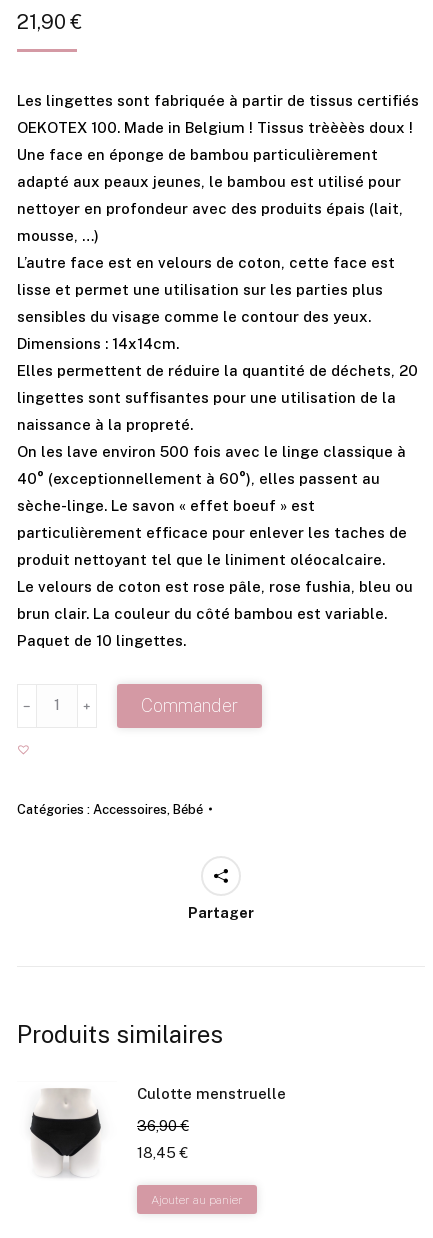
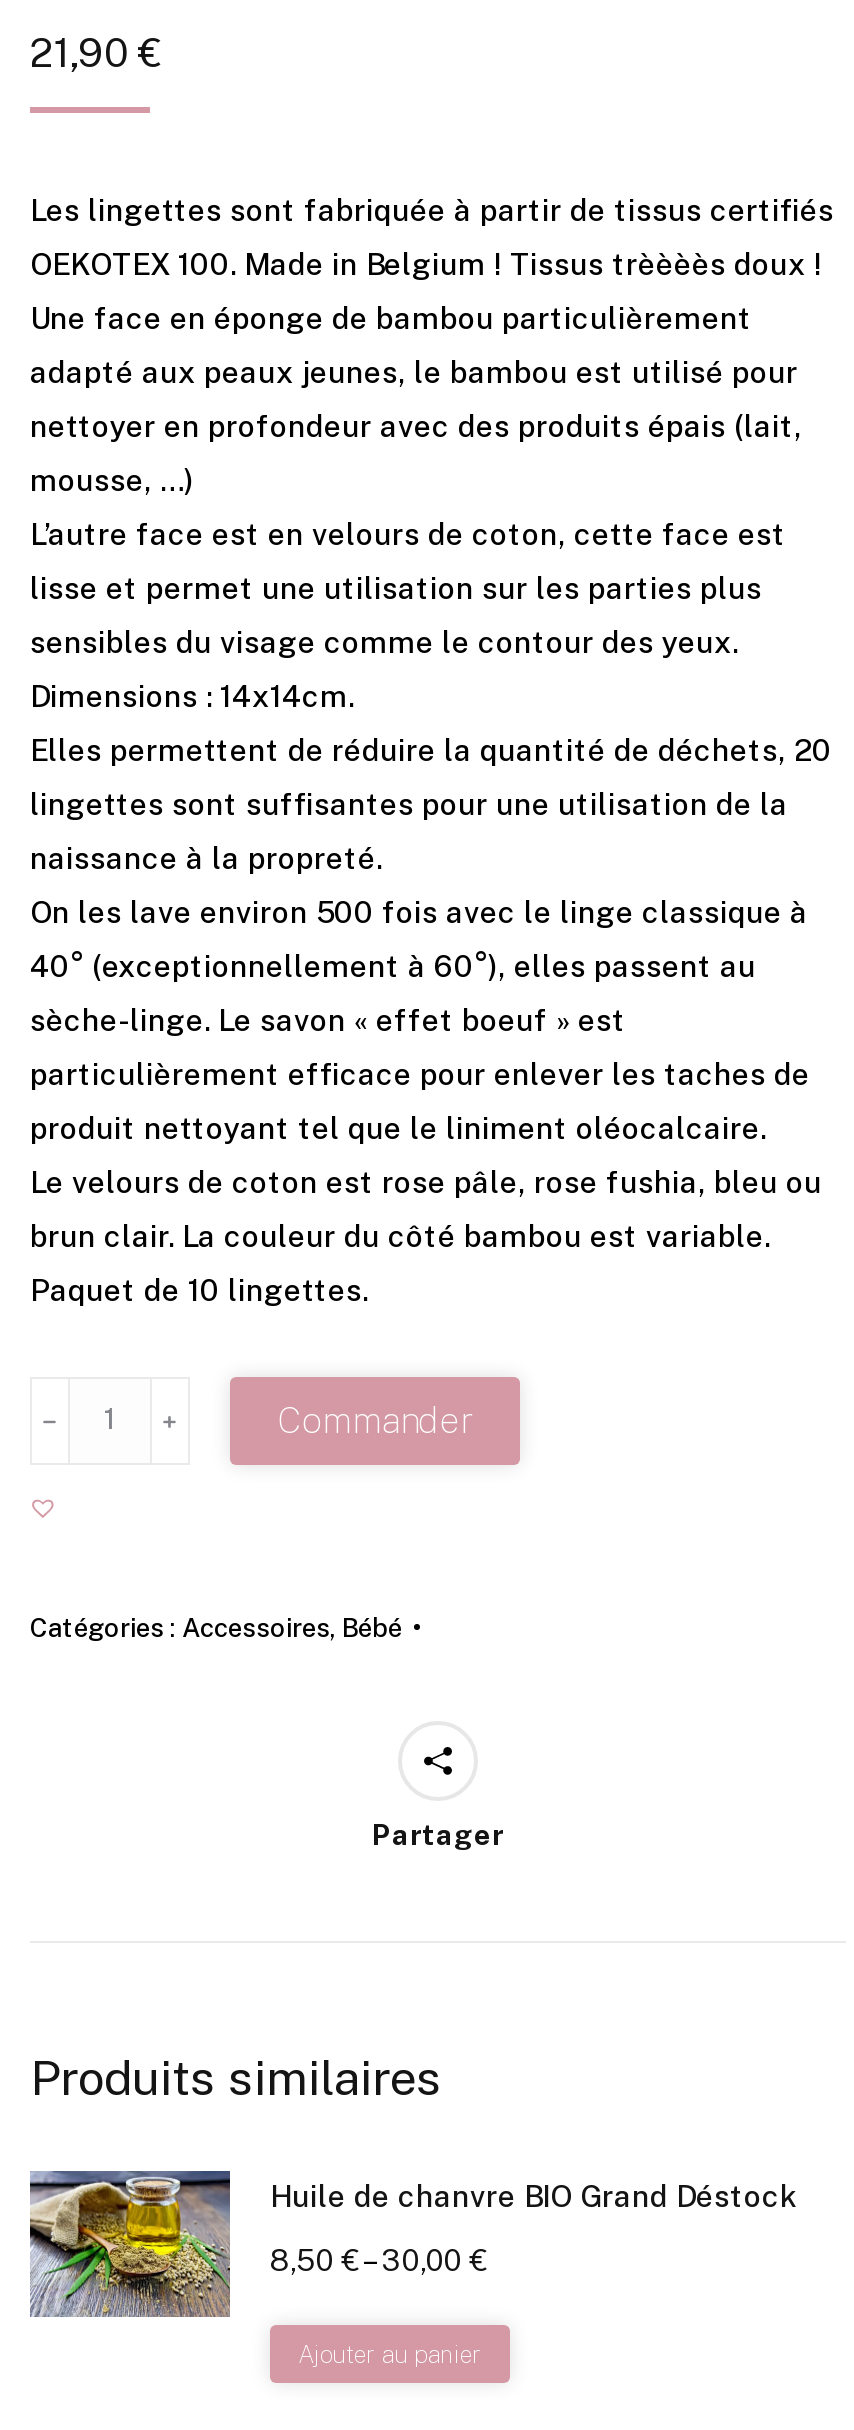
[17,1084,286,1178] [image] | Culotte menstruelle | 36,90€ | 18,45 € -> [28,2169,796,2319] [image] | Huile de chanvre BIO Grand Déstock | 8,50 €– 30,00 €

